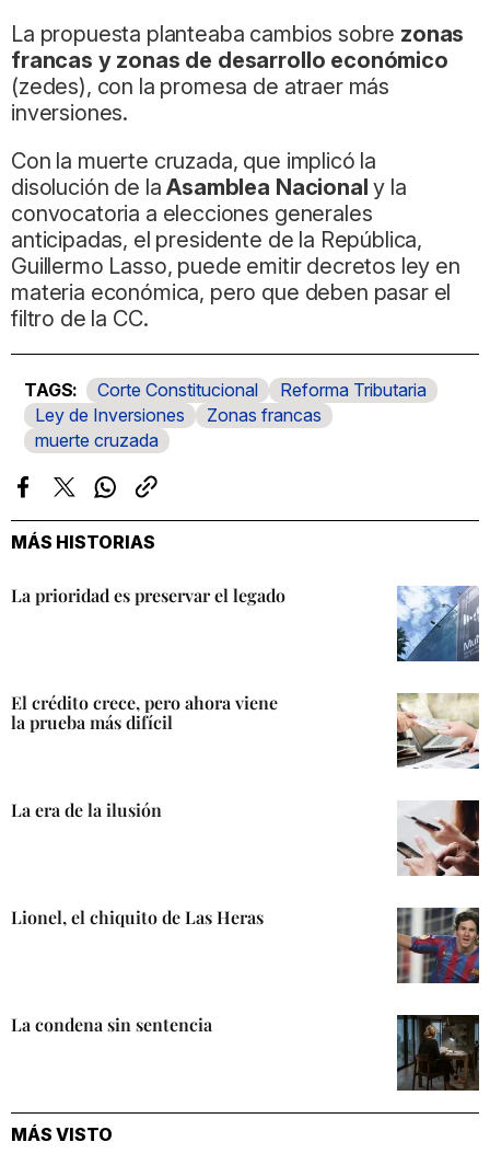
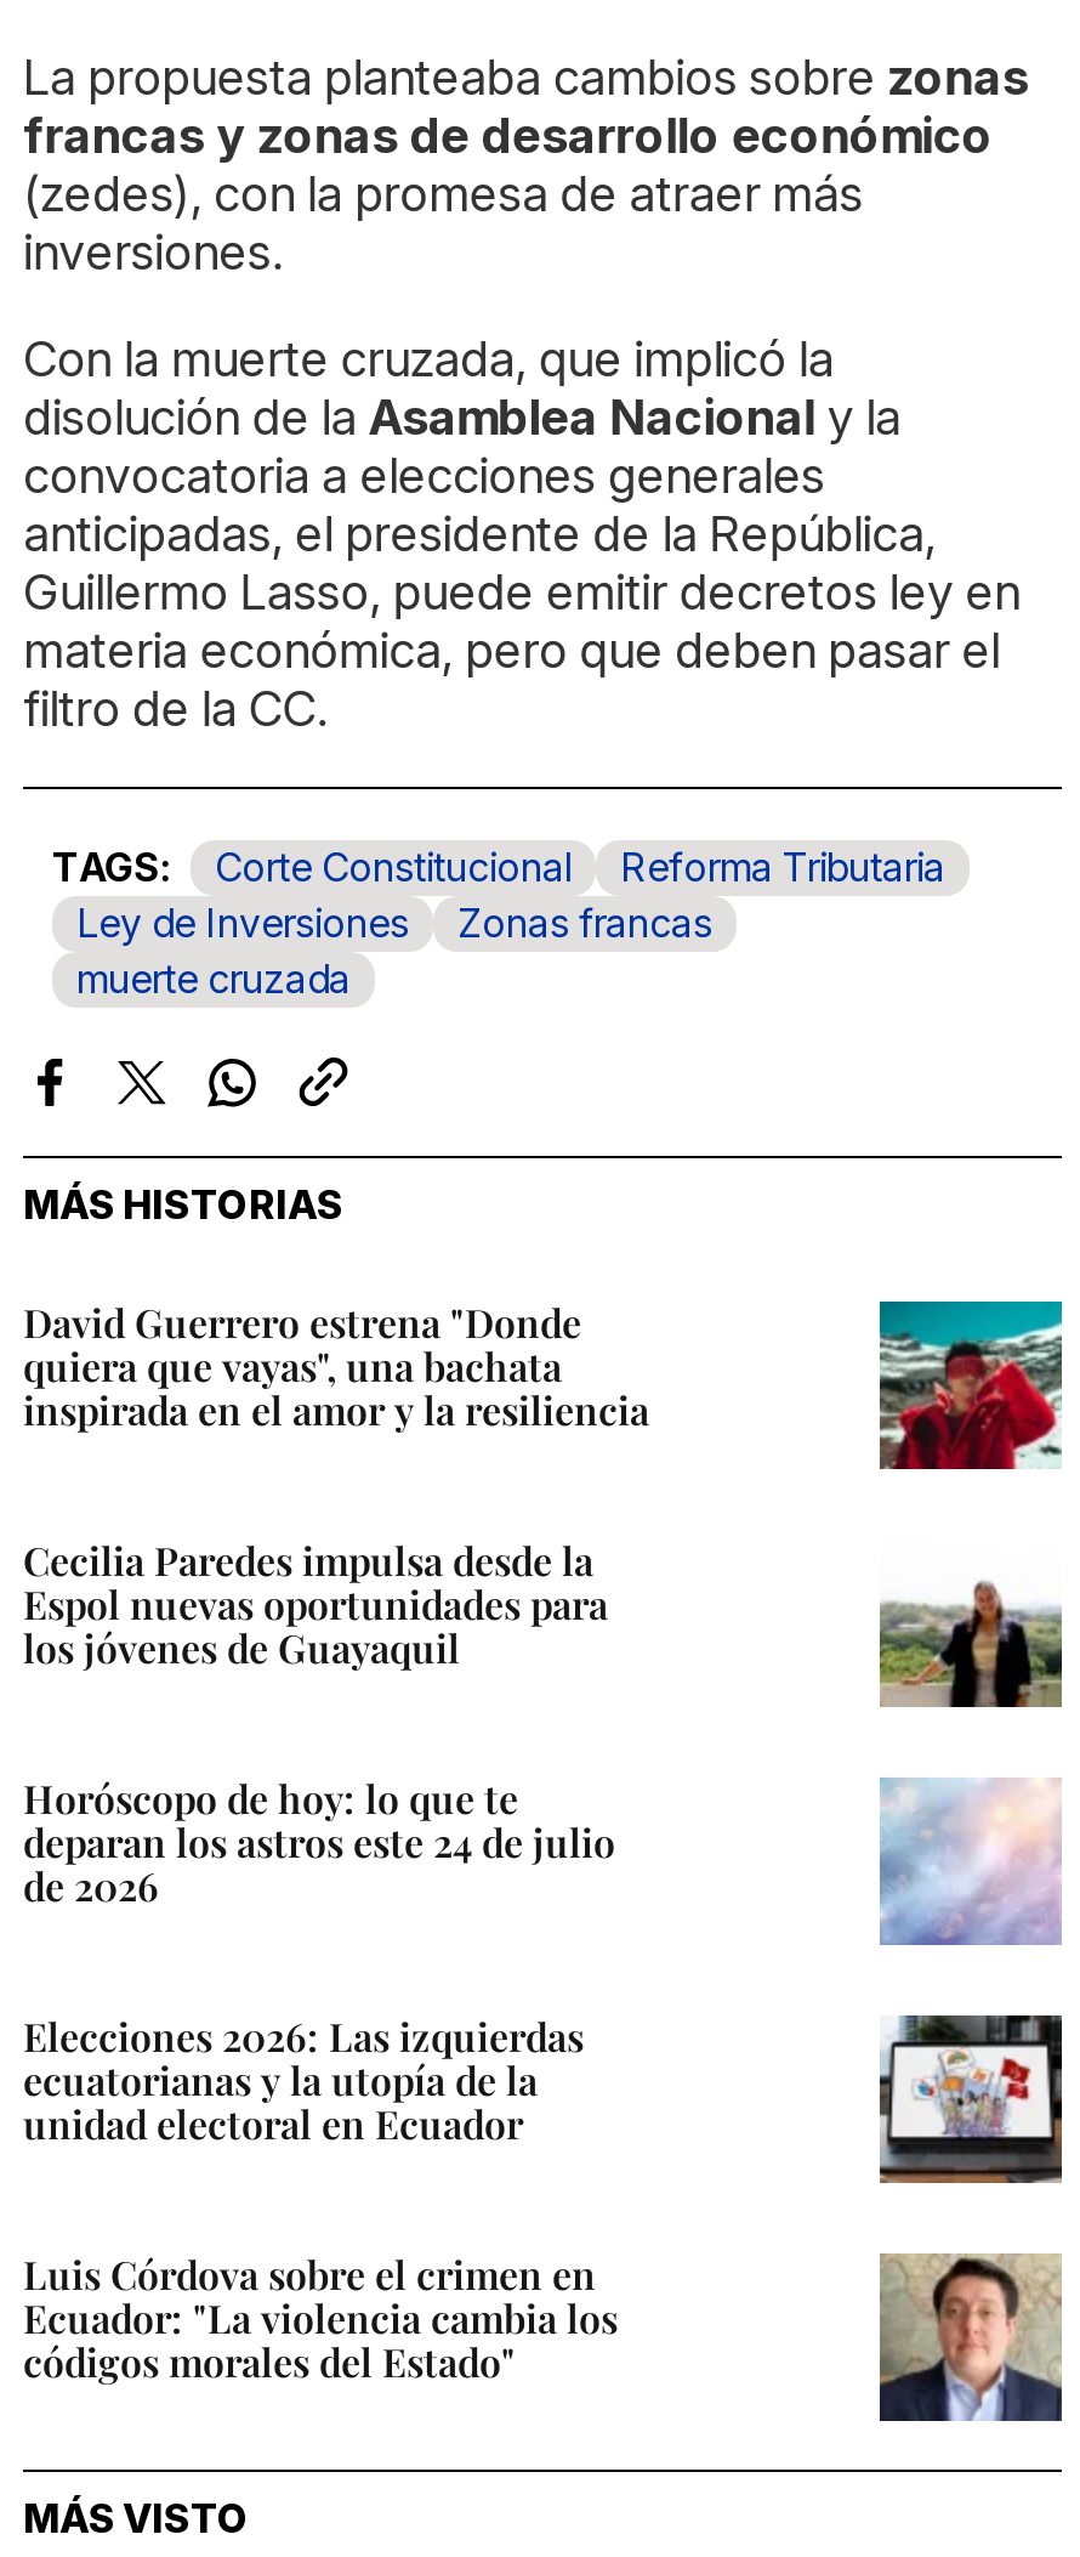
[11,583,285,606] La prioridad es preservar el legado -> [23,1296,649,1435] David Guerrero estrena "Donde | quiera que vayas", una bachata | inspirada en el amor y la resiliencia
[396,586,480,662] [image] -> [877,1299,1064,1472] [image]
[11,691,278,734] El crédito crece, pero ahora viene | la prueba más difícil -> [23,1535,608,1673] Cecilia Paredes impulsa desde la | Espol nuevas oportunidades para | los jóvenes de Guayaquil
[396,692,480,770] [image] -> [877,1540,1064,1710] [image]
[11,798,162,821] La era de la ilusión -> [23,1773,615,1912] Horóscopo de hoy: lo que te | deparan los astros este 24 de julio | de 2026
[396,799,480,877] [image] -> [877,1778,1062,1947] [image]
[11,906,264,929] Lionel, el chiquito de Las Heras -> [23,2011,584,2150] Elecciones 2026: Las izquierdas | ecuatorianas y la utopía de la | unidad electoral en Ecuador
[396,907,479,984] [image] -> [877,2013,1062,2185] [image]
[11,1013,212,1036] La condena sin sentencia -> [23,2250,618,2388] Luis Córdova sobre el crimen en | Ecuador: "La violencia cambia los | códigos morales del Estado"
[396,1014,480,1092] [image] -> [877,2253,1064,2423] [image]

